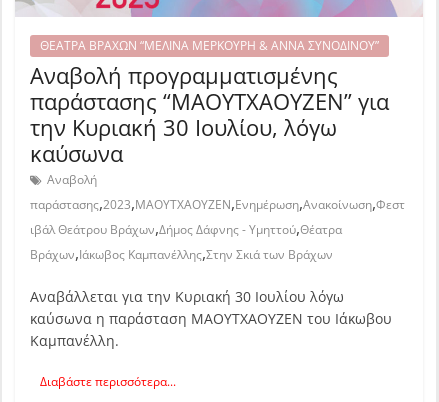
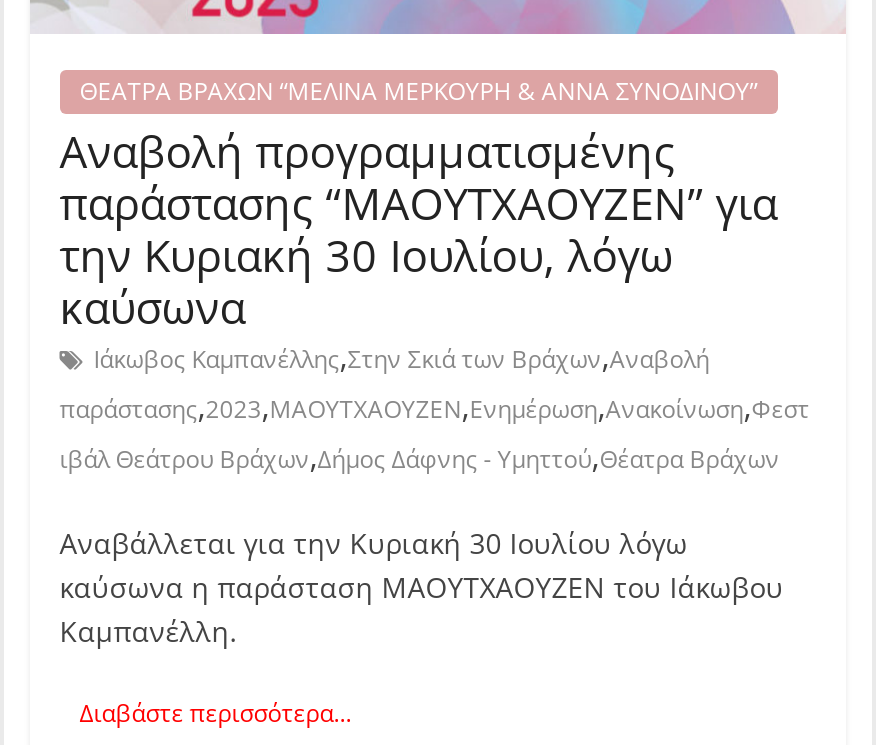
[47,171,97,188] Αναβολή -> [94,334,710,378] Ιάκωβος Καμπανέλλης,Στην Σκιά των Βράχων,Αναβολή
[30,217,342,264] ιβάλ Θεάτρου Βράχων,Δήμος Δάφνης - Υμηττού,Θέατρα | Βράχων,Ιάκωβος Καμπανέλλης,Στην Σκιά των Βράχων -> [60,434,780,478] ιβάλ Θεάτρου Βράχων,Δήμος Δάφνης - Υμηττού,Θέατρα Βράχων

